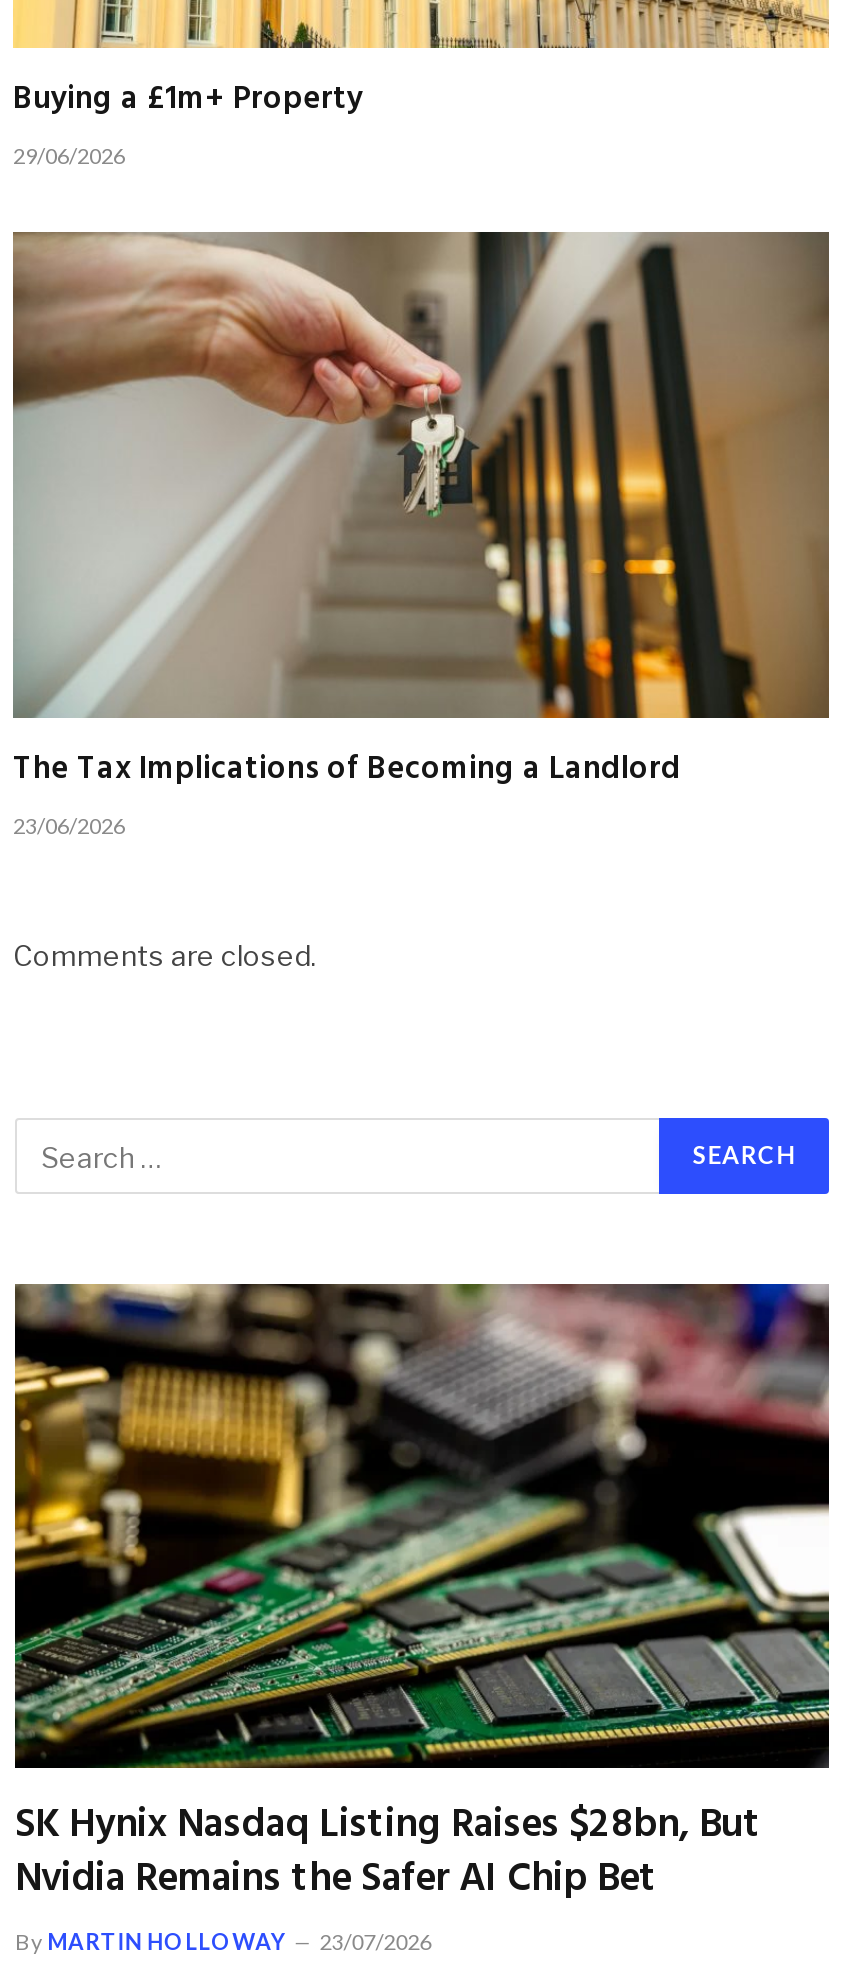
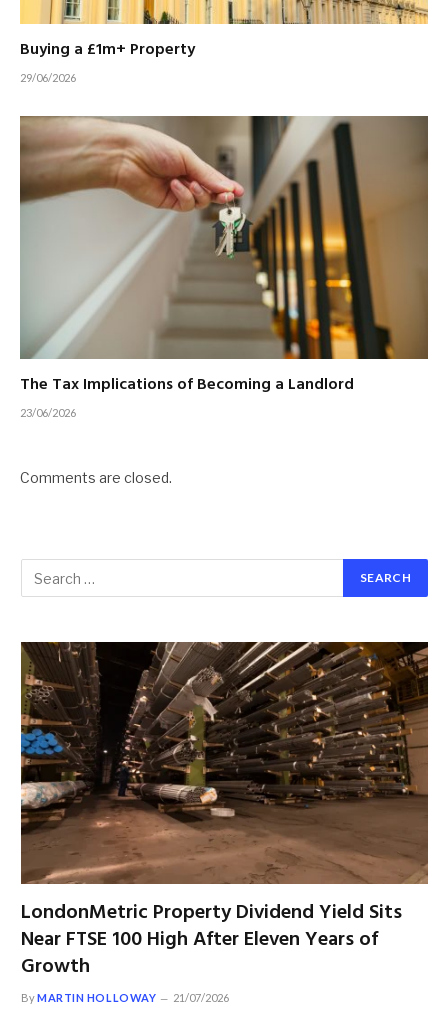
[13,1282,831,1913] [image] | SK Hynix Nasdaq Listing Raises $28bn, But | Nvidia Remains the Safer AI Chip Bet -> [20,641,429,983] [image] | LondonMetric Property Dividend Yield Sits | Near FTSE 100 High After Eleven Years of | Growth
[15,1929,431,1955] By MARTIN HOLLOWAY 23/07/2026 -> [21,991,229,1004] By MARTIN HOLLOWAY 21/07/2026

